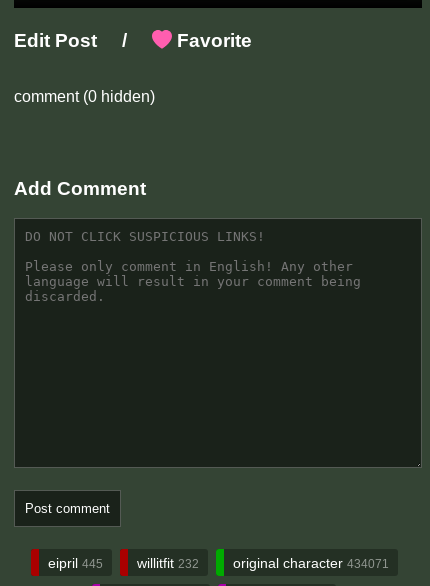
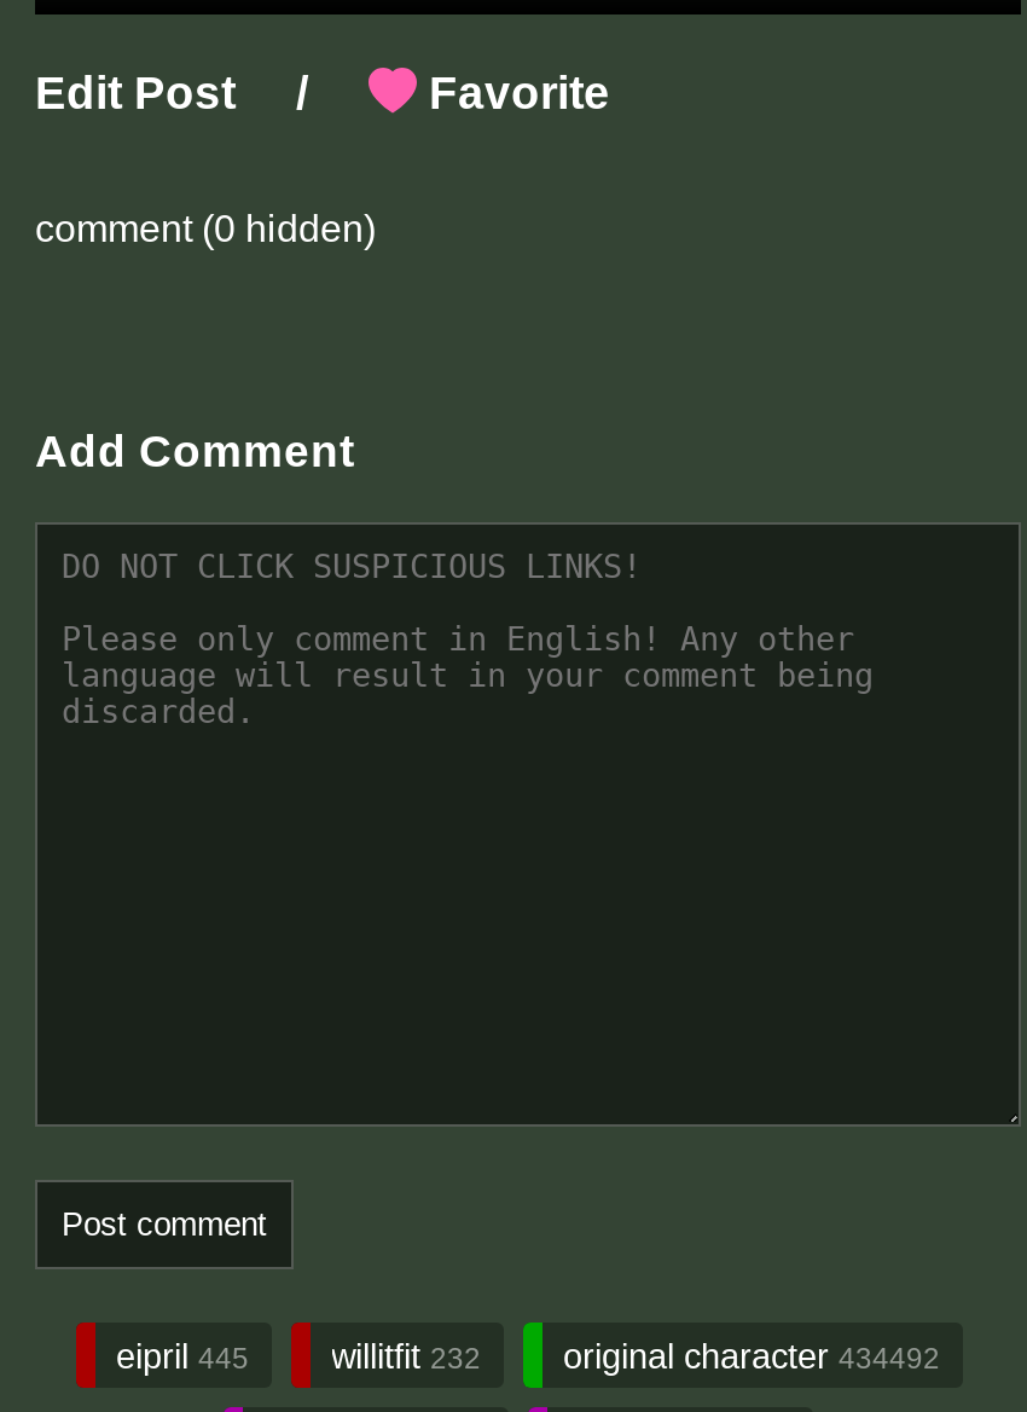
[232,554,388,570] original character 434071 -> [563,1336,940,1375] original character 434492

